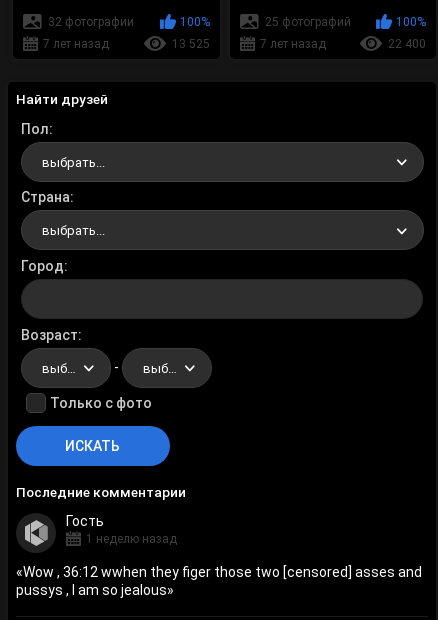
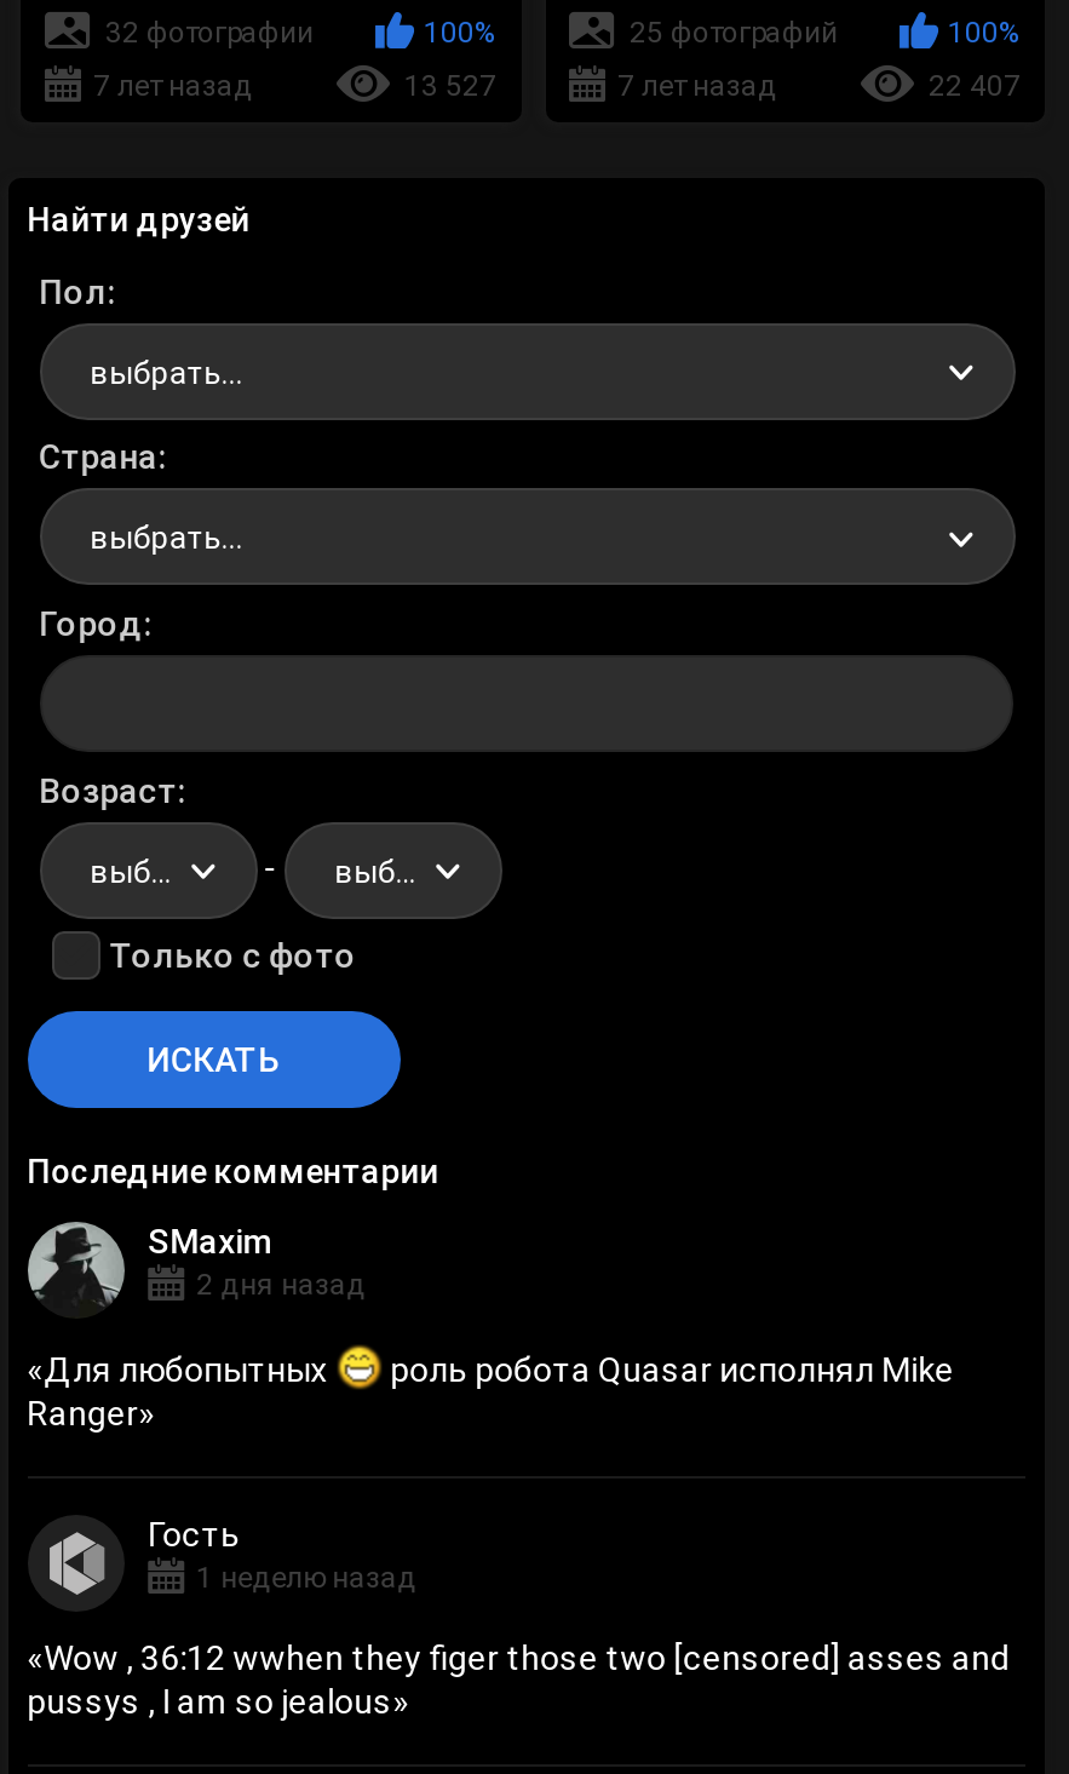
[171,37,209,51] 13 525 -> [404,69,496,103] 13 527
[388,37,426,51] 22 400 -> [929,69,1021,103] 22 407
none -> [25,1222,366,1302] [image] | SMaxim | 2 дня назад
none -> [27,1350,954,1433] «Для любопытных | роль робота Quasar исполнял Mike | Ranger»

